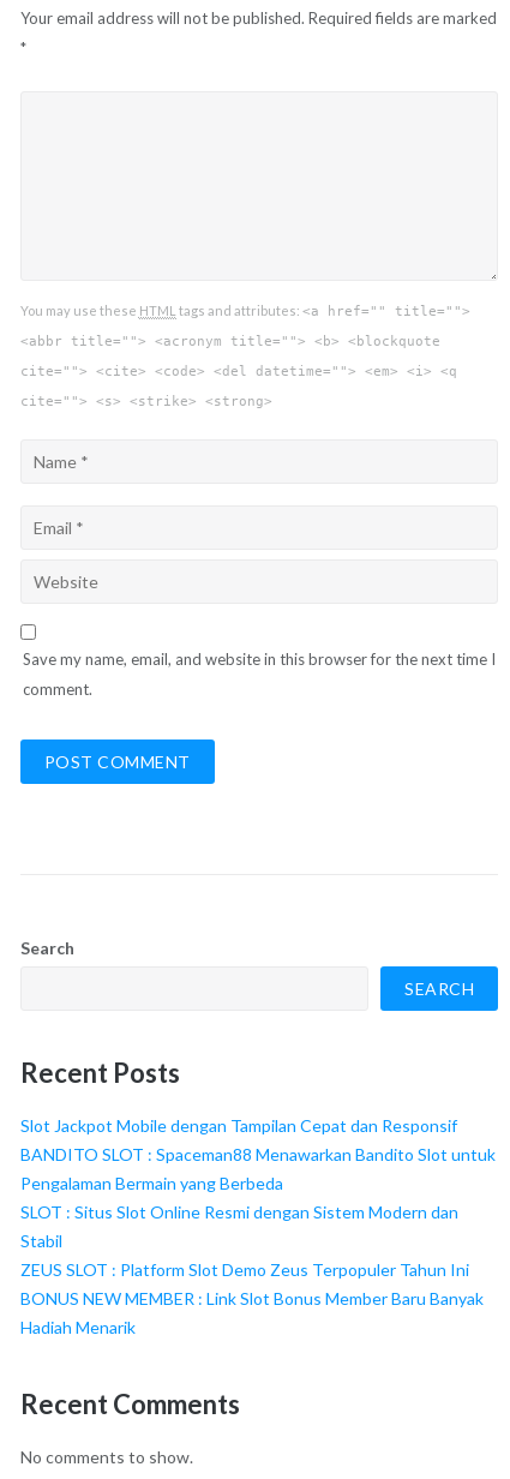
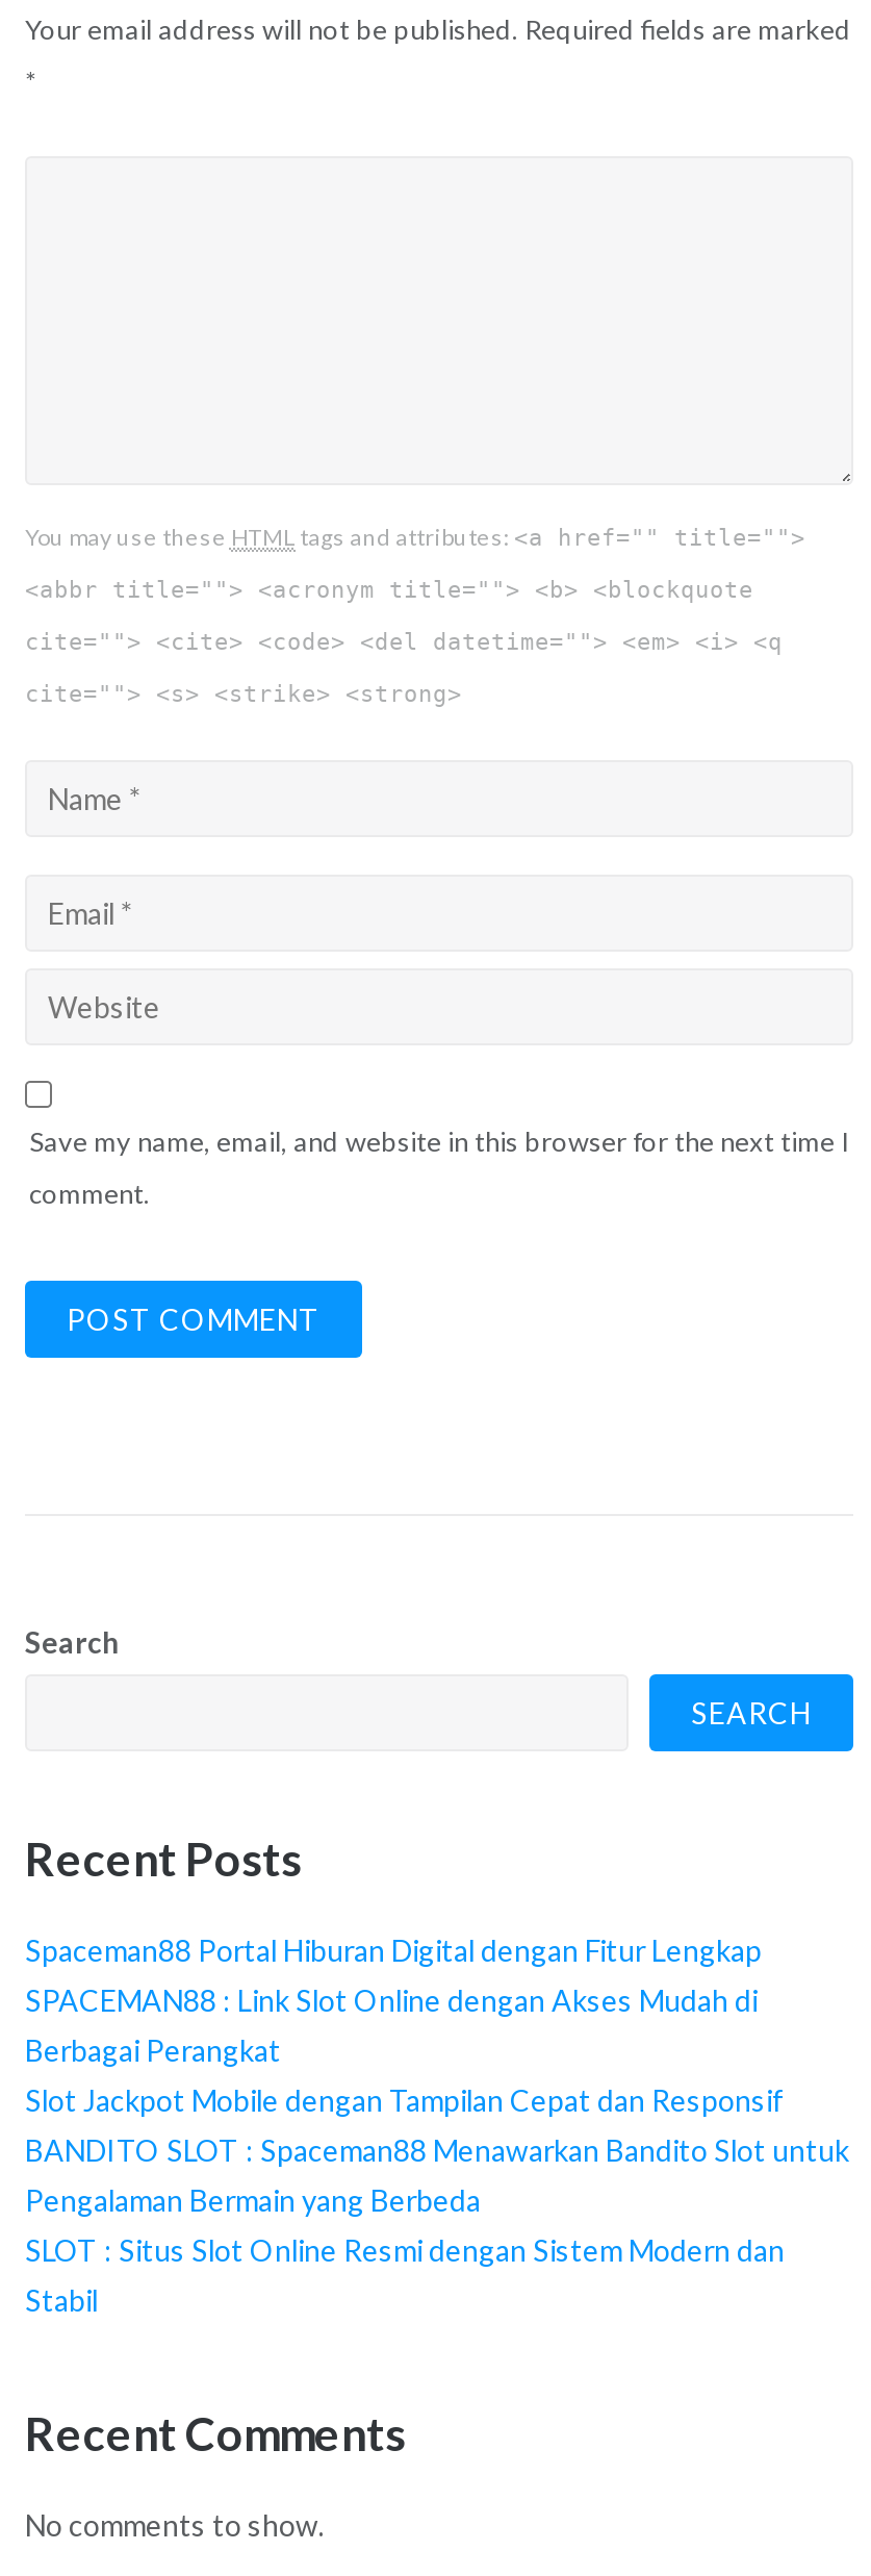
none -> [25,1933,762,2068] Spaceman88 Portal Hiburan Digital dengan Fitur Lengkap | SPACEMAN88 : Link Slot Online dengan Akses Mudah di | Berbagai Perangkat
moved [20,1115,496,1251] -> [25,2083,849,2318]: Slot Jackpot Mobile dengan Tampilan Cepat dan Responsif | BANDITO SLOT : Spaceman88 Menawarkan Bandito Slot untuk | Pengalaman Bermain yang Berbeda | SLOT : Situs Slot Online Resmi dengan Sistem Modern dan | Stabil
[20,1259,484,1337] ZEUS SLOT : Platform Slot Demo Zeus Terpopuler Tahun Ini | BONUS NEW MEMBER : Link Slot Bonus Member Baru Banyak | Hadiah Menarik -> none

